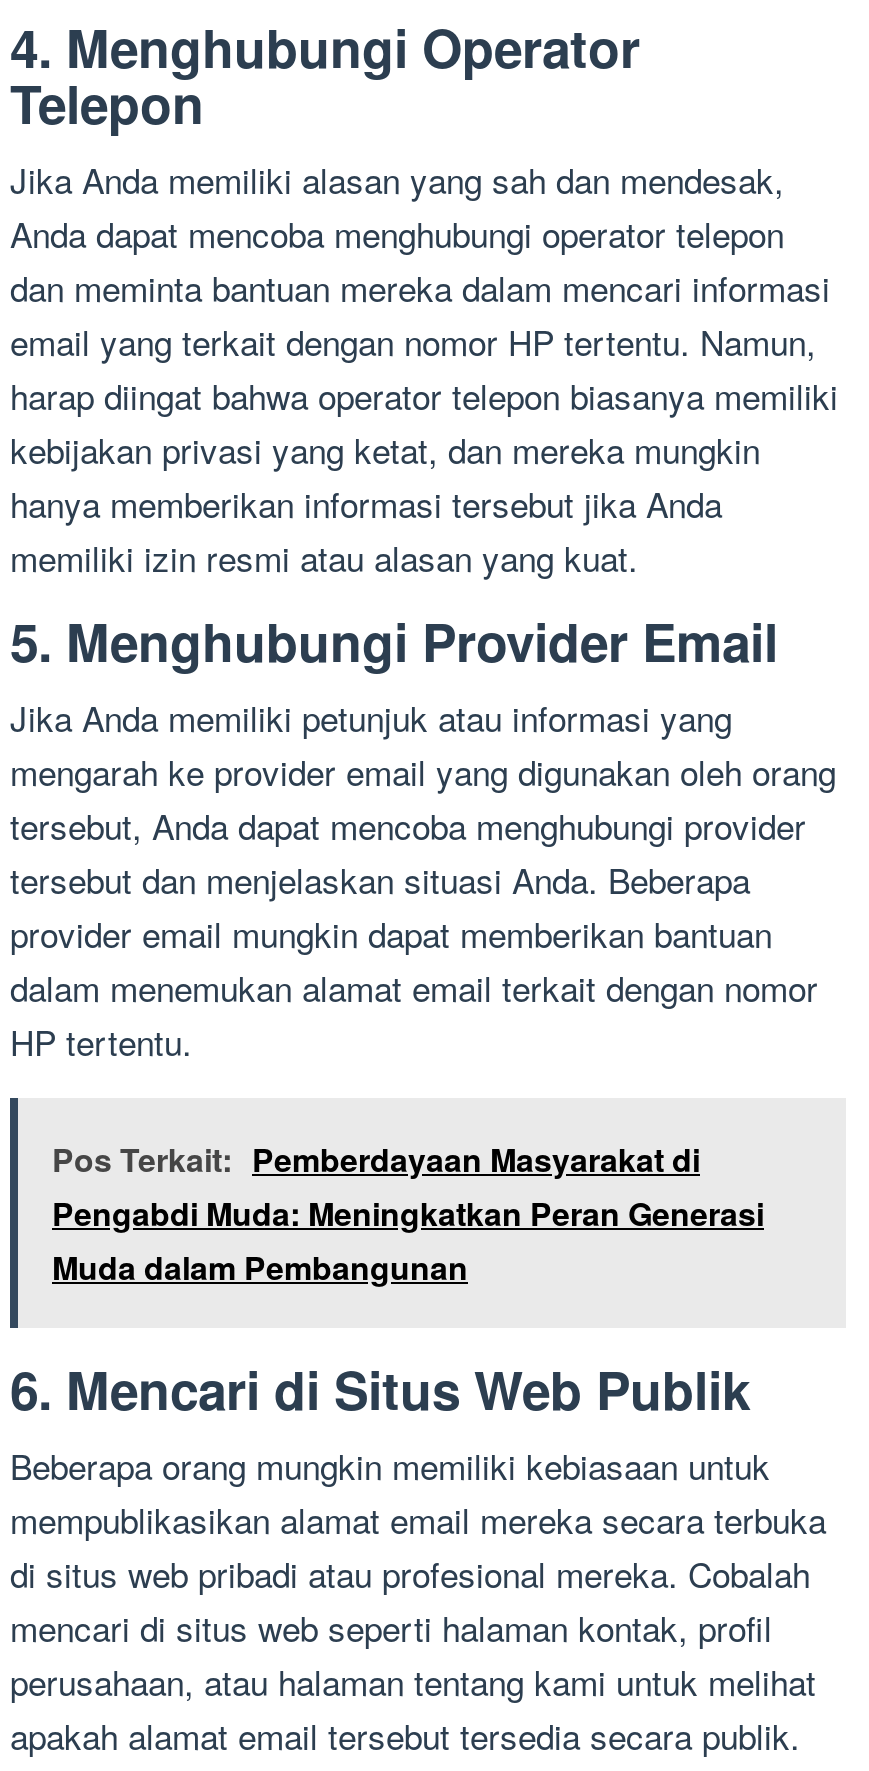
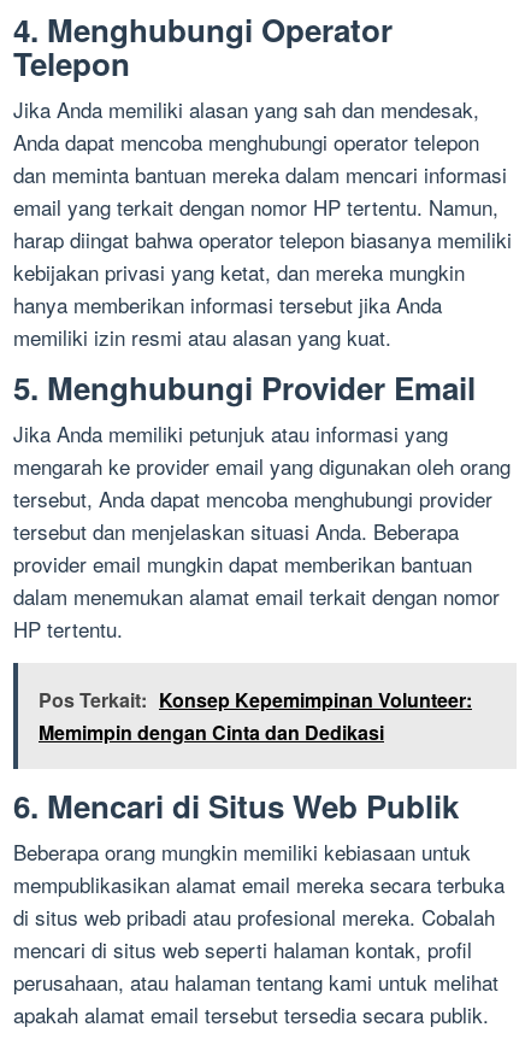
[52,1136,764,1290] Pos Terkait: Pemberdayaan Masyarakat di | Pengabdi Muda: Meningkatkan Peran Generasi | Muda dalam Pembangunan -> [39,686,472,746] Pos Terkait: Konsep Kepemimpinan Volunteer: | Memimpin dengan Cinta dan Dedikasi

